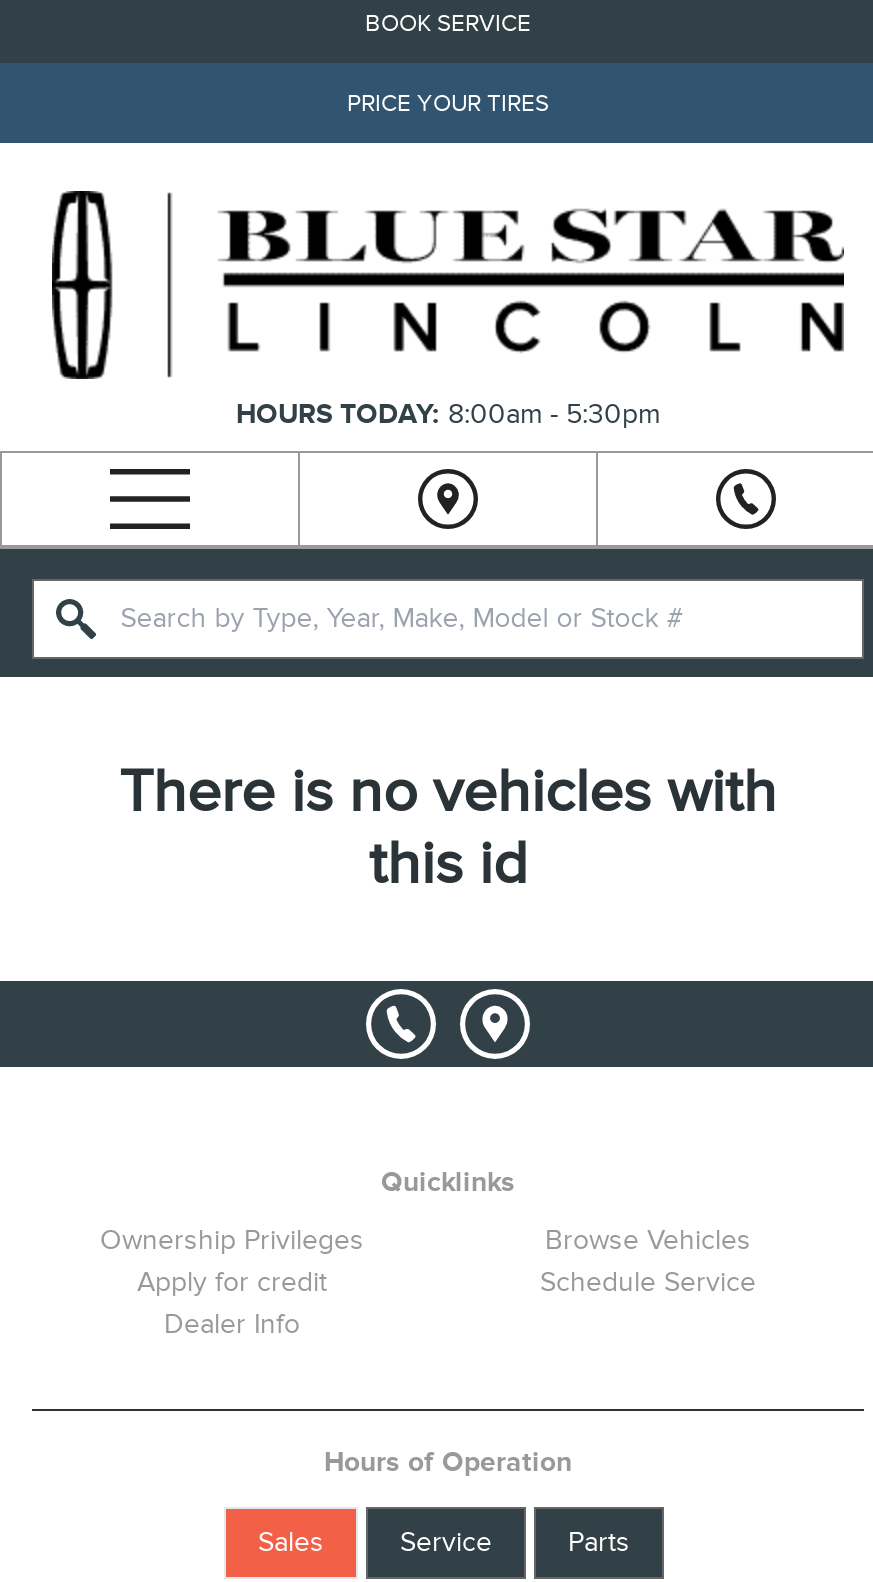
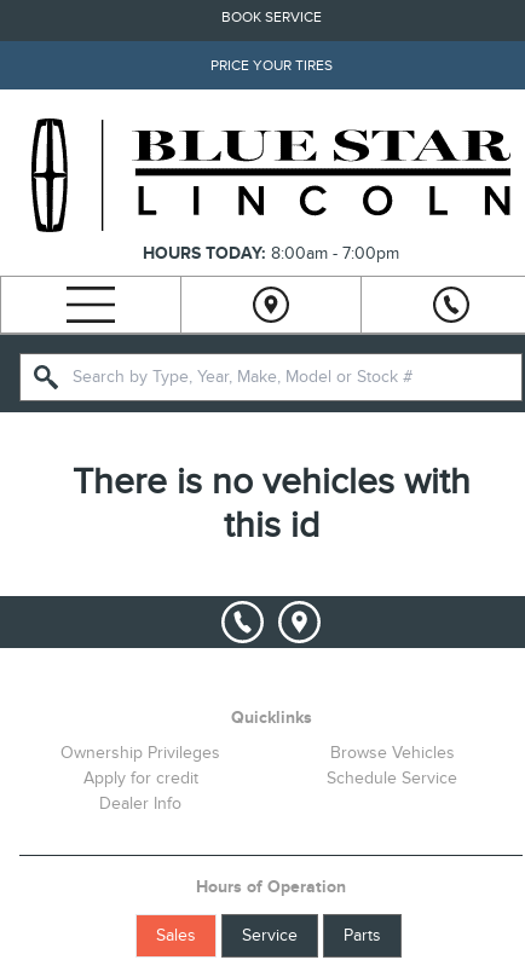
[236,397,660,431] HOURS TODAY: 8:00am - 5:30pm -> [143,243,399,264] HOURS TODAY: 8:00am - 7:00pm

